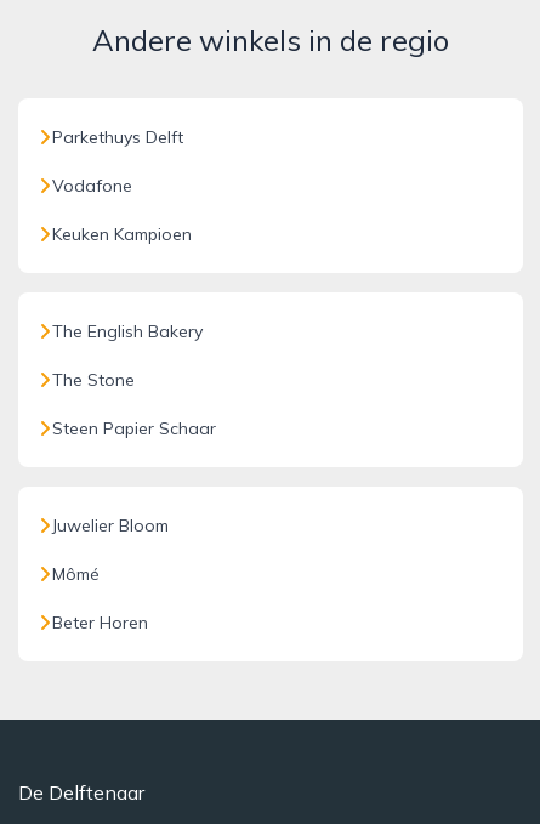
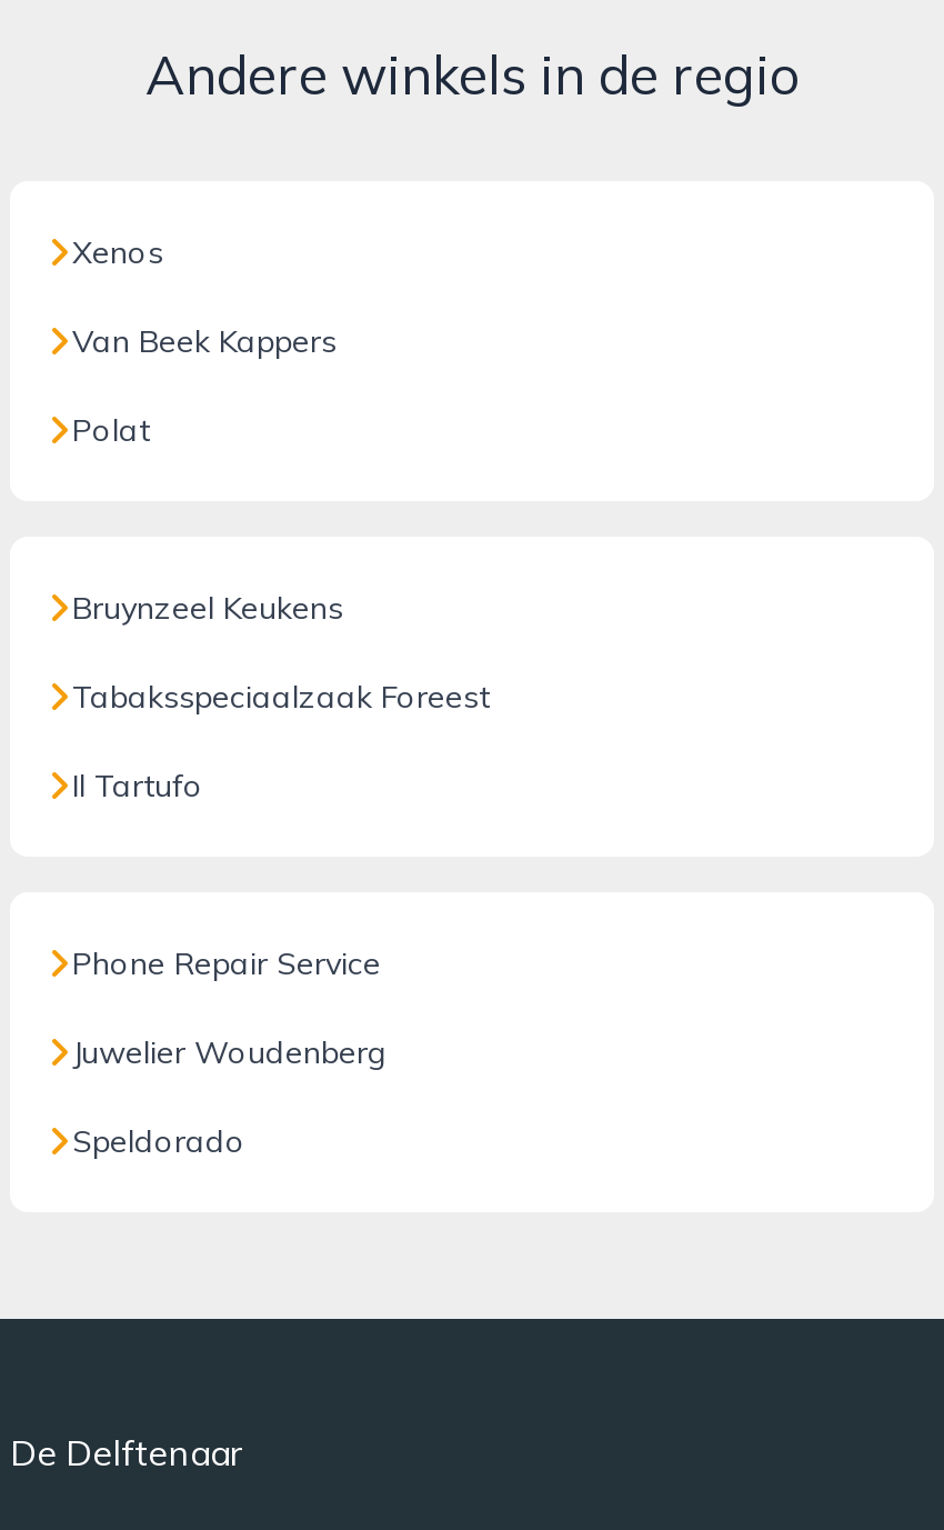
[52,126,183,148] Parkethuys Delft -> [72,232,163,272] Xenos
[52,175,132,197] Vodafone -> [72,321,337,361] Van Beek Kappers
[52,223,192,245] Keuken Kampioen -> [72,410,150,450] Polat
[52,320,203,342] The English Bakery -> [72,588,343,628] Bruynzeel Keukens
[52,369,135,391] The Stone -> [72,677,490,717] Tabaksspeciaalzaak Foreest
[52,417,216,439] Steen Papier Schaar -> [72,766,203,806] Il Tartufo
[52,515,169,536] Juwelier Bloom -> [72,943,381,983] Phone Repair Service
[52,563,100,585] Mômé -> [72,1032,388,1072] Juwelier Woudenberg
[52,612,148,633] Beter Horen -> [72,1121,245,1161] Speldorado

